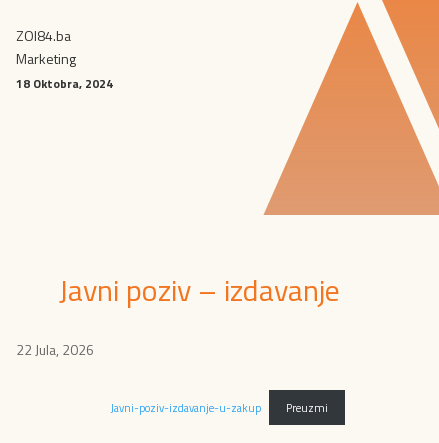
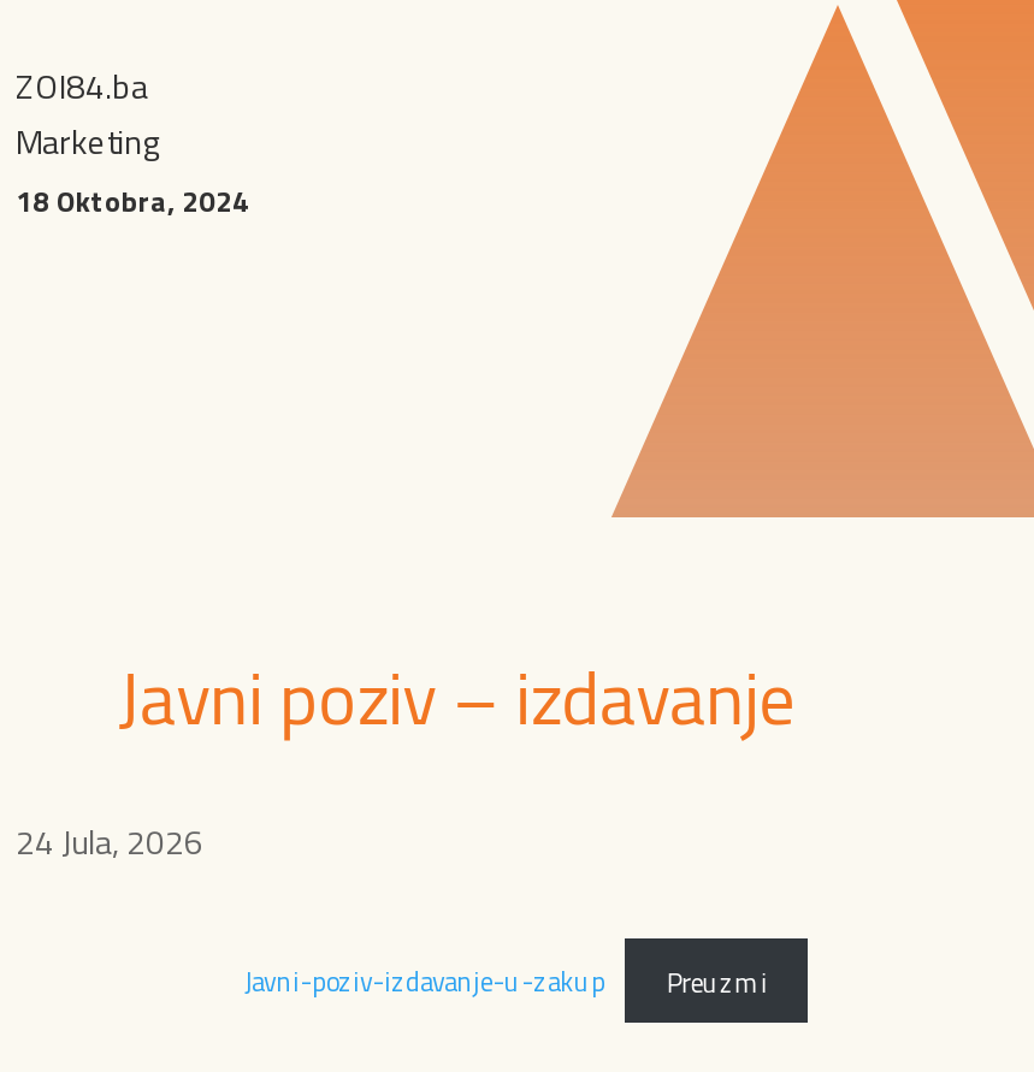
[16,339,94,360] 22 Jula, 2026 -> [16,816,203,866] 24 Jula, 2026

